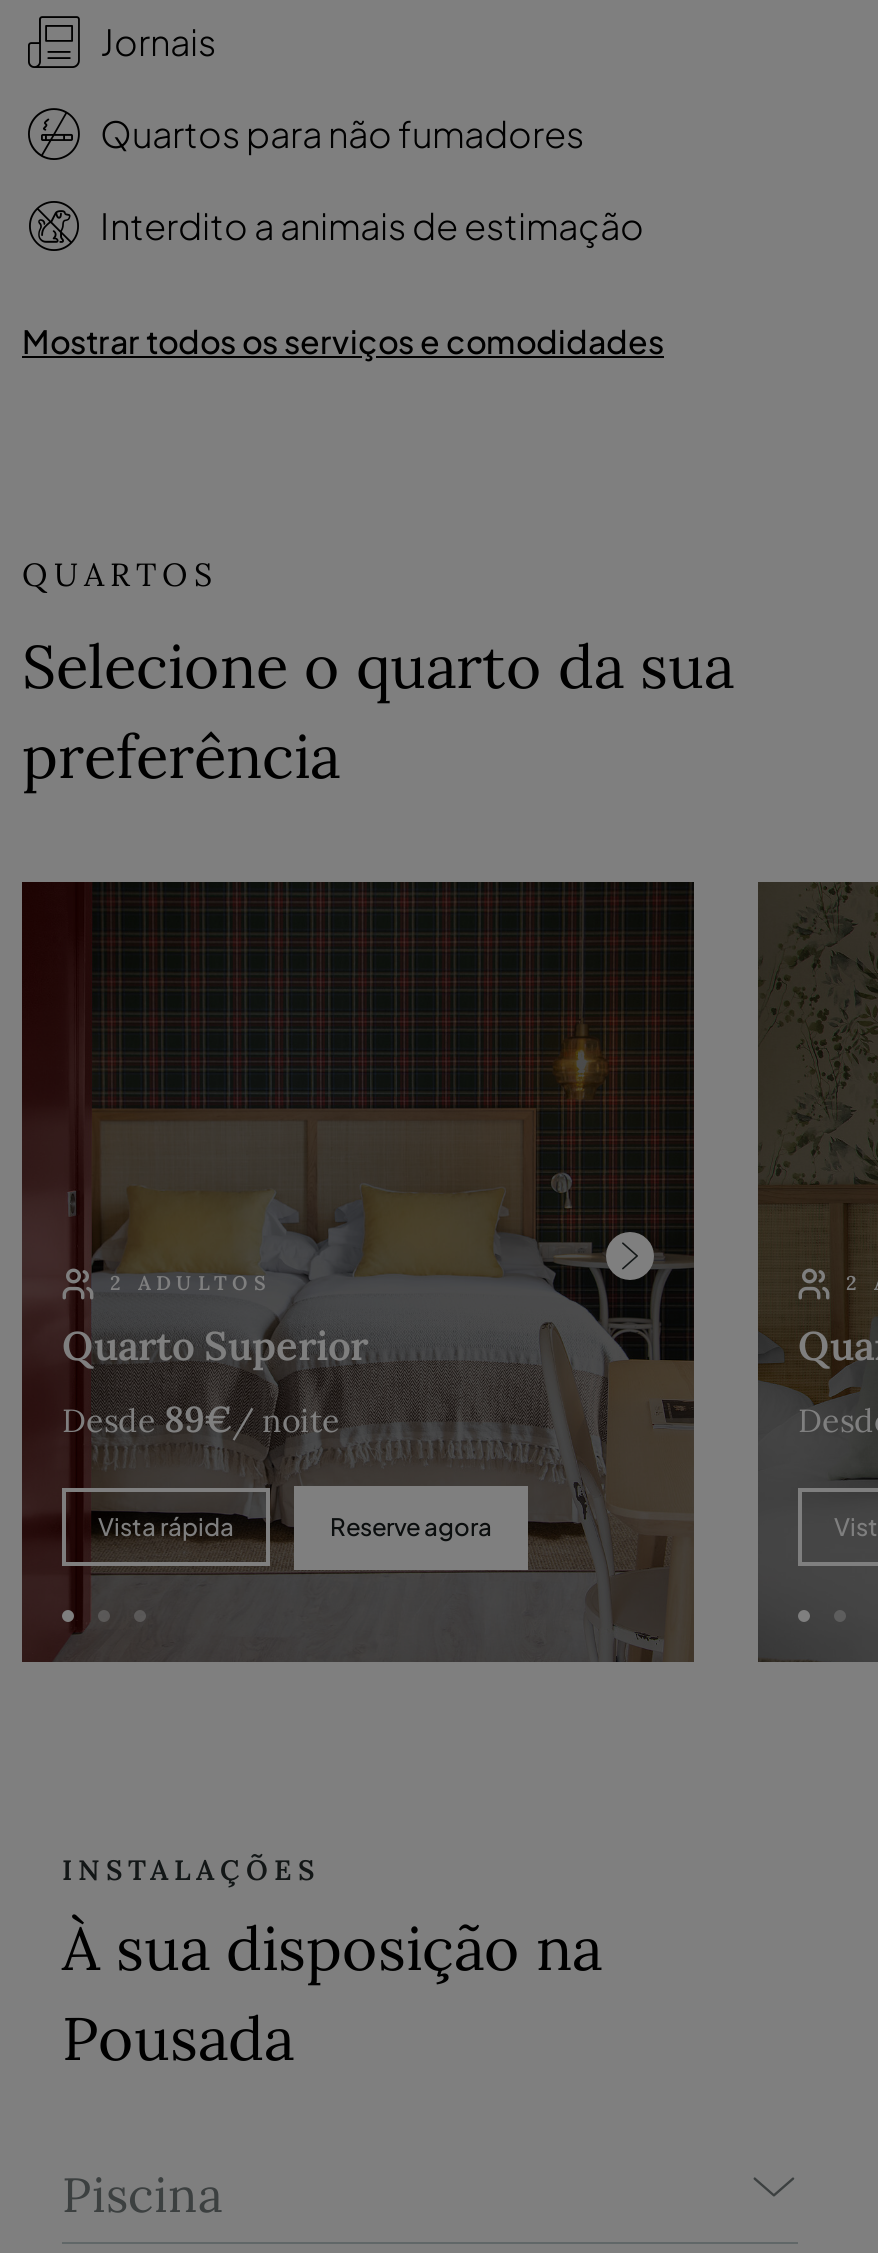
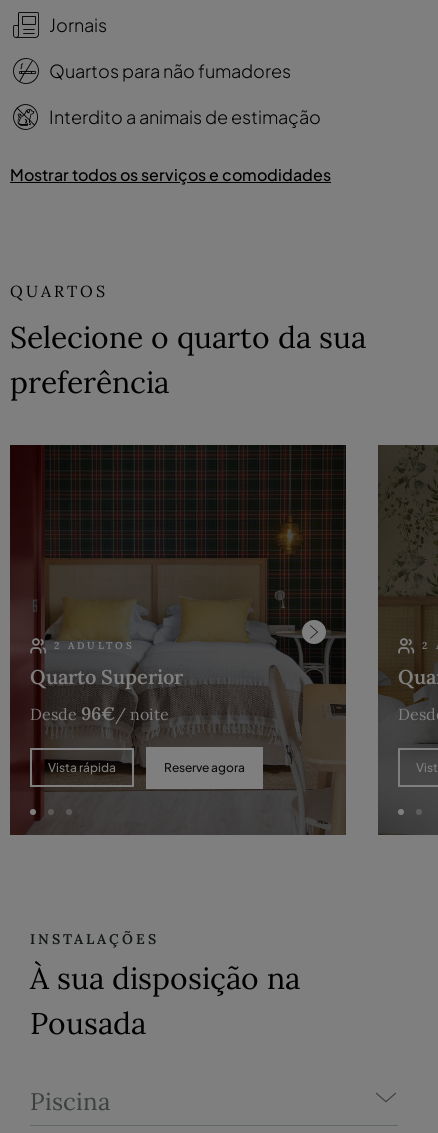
[62,1396,340,1442] Desde 89€/ noite -> [30,702,169,725] Desde 96€/ noite

